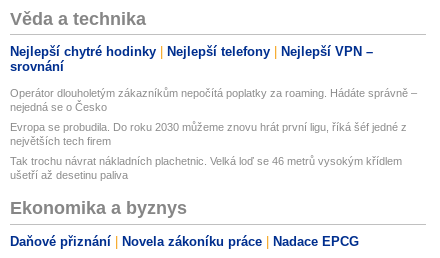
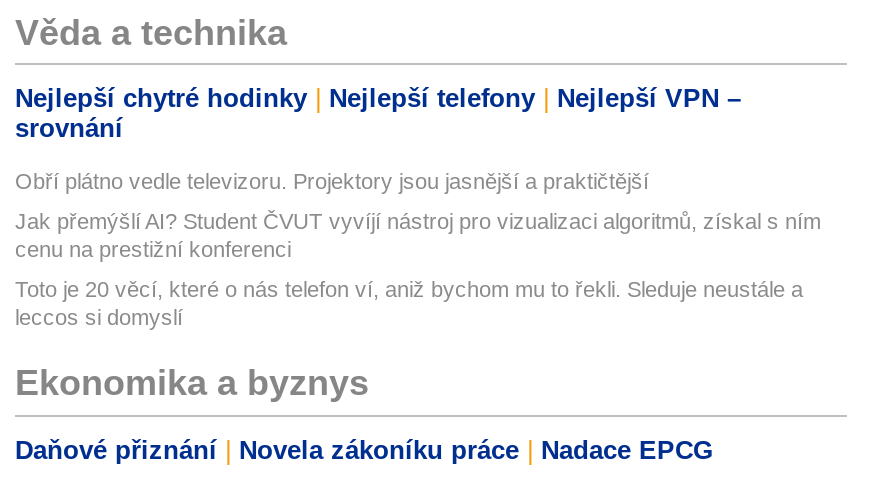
[10,87,417,113] Operátor dlouholetým zákazníkům nepočítá poplatky za roaming. Hádáte správně – | nejedná se o Česko -> [15,170,649,194] Obří plátno vedle televizoru. Projektory jsou jasnější a praktičtější
[10,121,407,147] Evropa se probudila. Do roku 2030 můžeme znovu hrát první ligu, říká šéf jedné z | největších tech firem -> [15,210,821,262] Jak přemýšlí AI? Student ČVUT vyvíjí nástroj pro vizualizaci algoritmů, získal s ním | cenu na prestižní konferenci
[10,155,402,181] Tak trochu návrat nákladních plachetnic. Velká loď se 46 metrů vysokým křídlem | ušetří až desetinu paliva -> [15,278,803,330] Toto je 20 věcí, které o nás telefon ví, aniž bychom mu to řekli. Sleduje neustále a | leccos si domyslí

